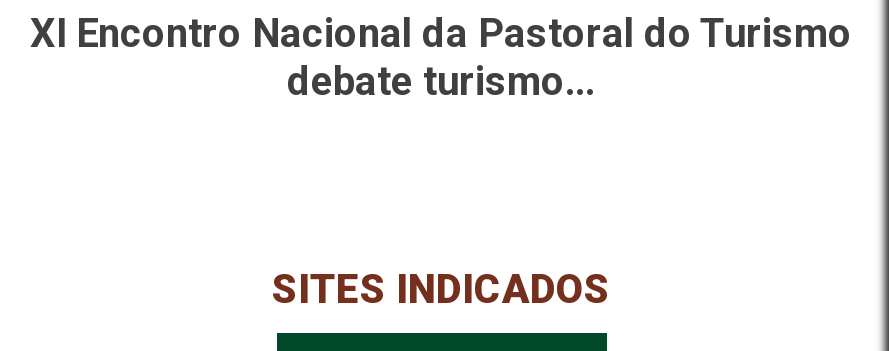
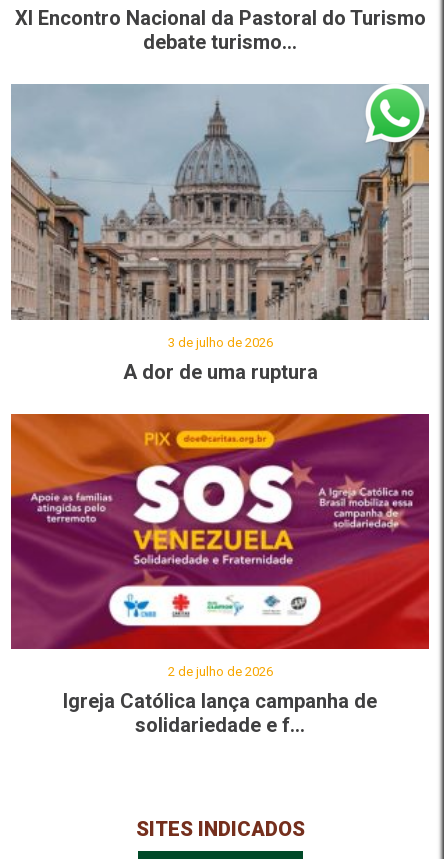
none -> [10,83,430,384] [image] | 3 de julho de 2026 | A dor de uma ruptura
none -> [10,413,430,737] [image] | 2 de julho de 2026 | Igreja Católica lança campanha de | solidariedade e f...

